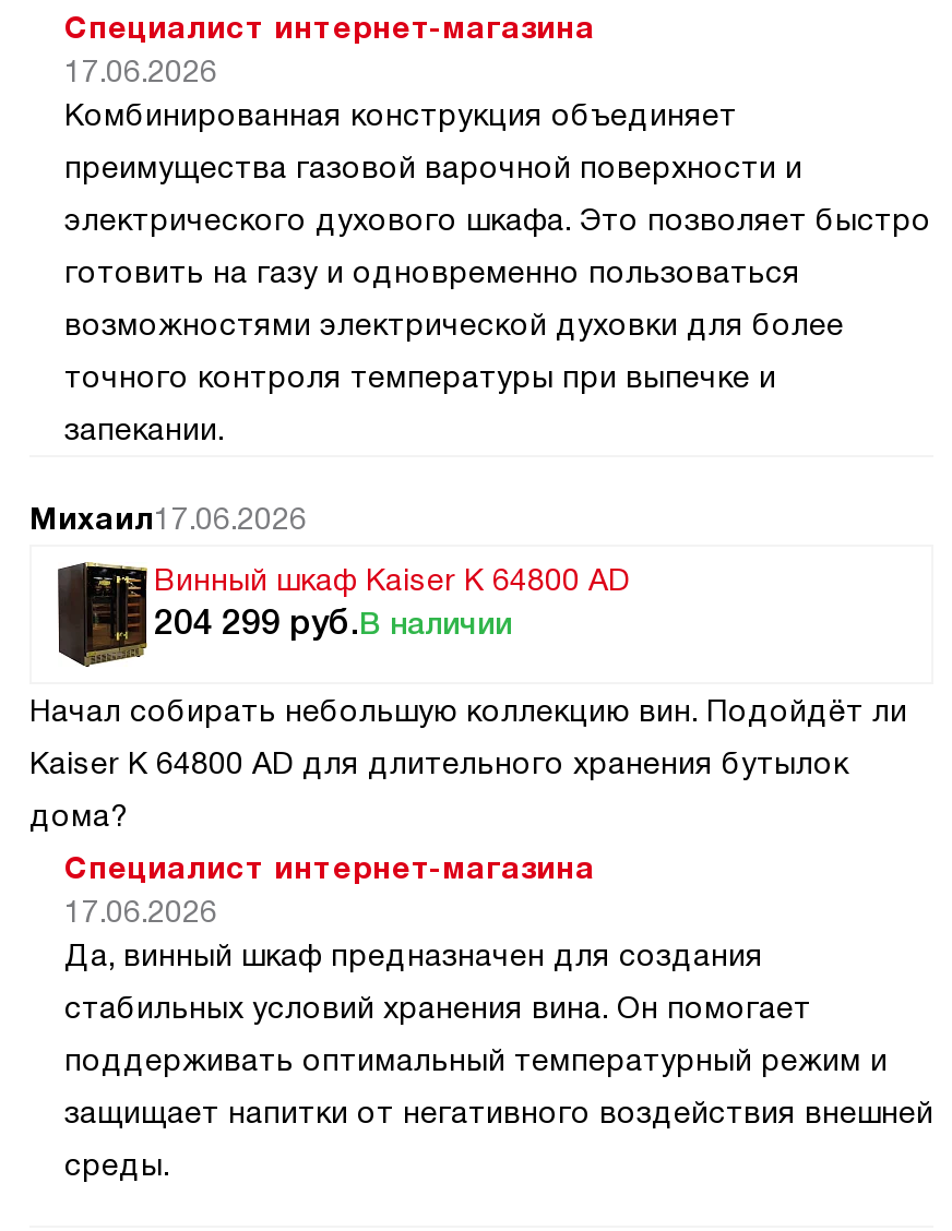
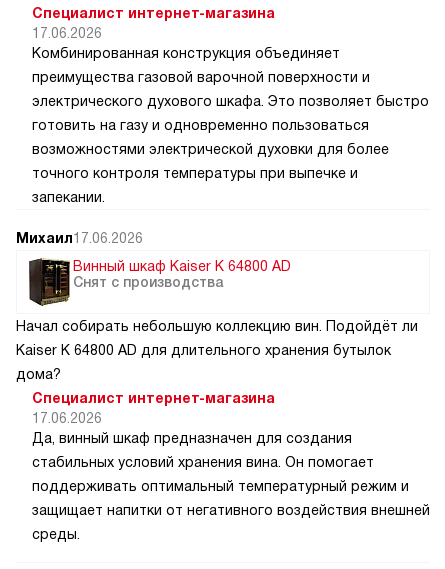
[154,603,512,641] 204 299 руб.В наличии -> [73,274,223,290] Снят с производства

